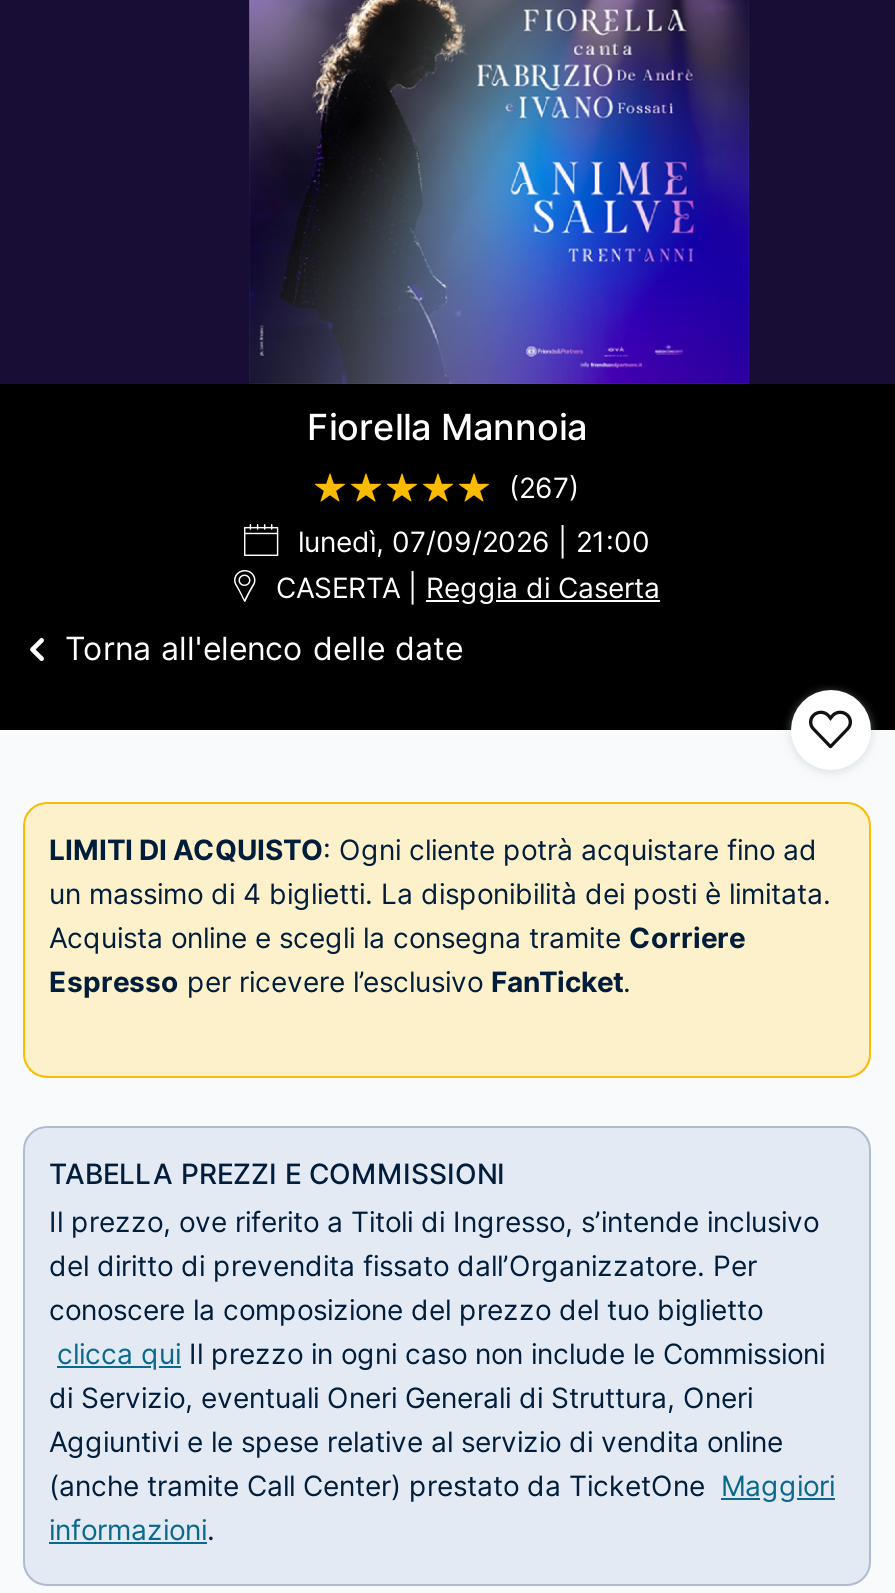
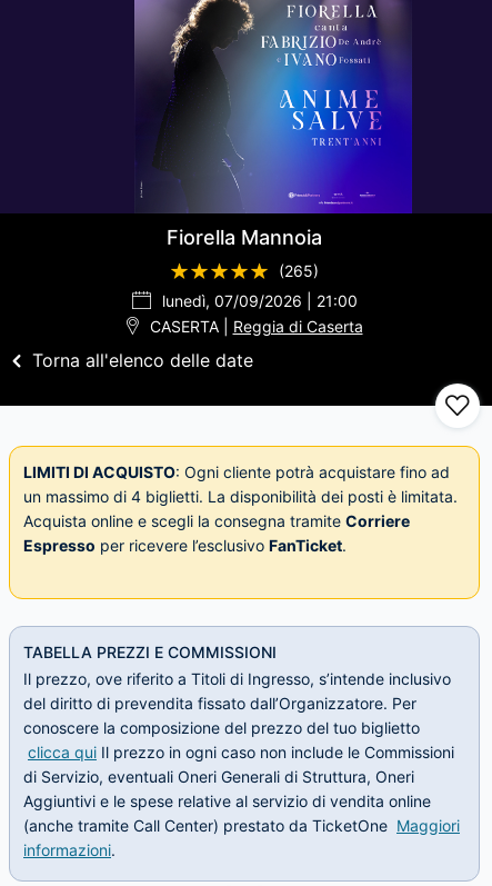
[509,470,579,504] (267) -> [278,261,318,280] (265)

